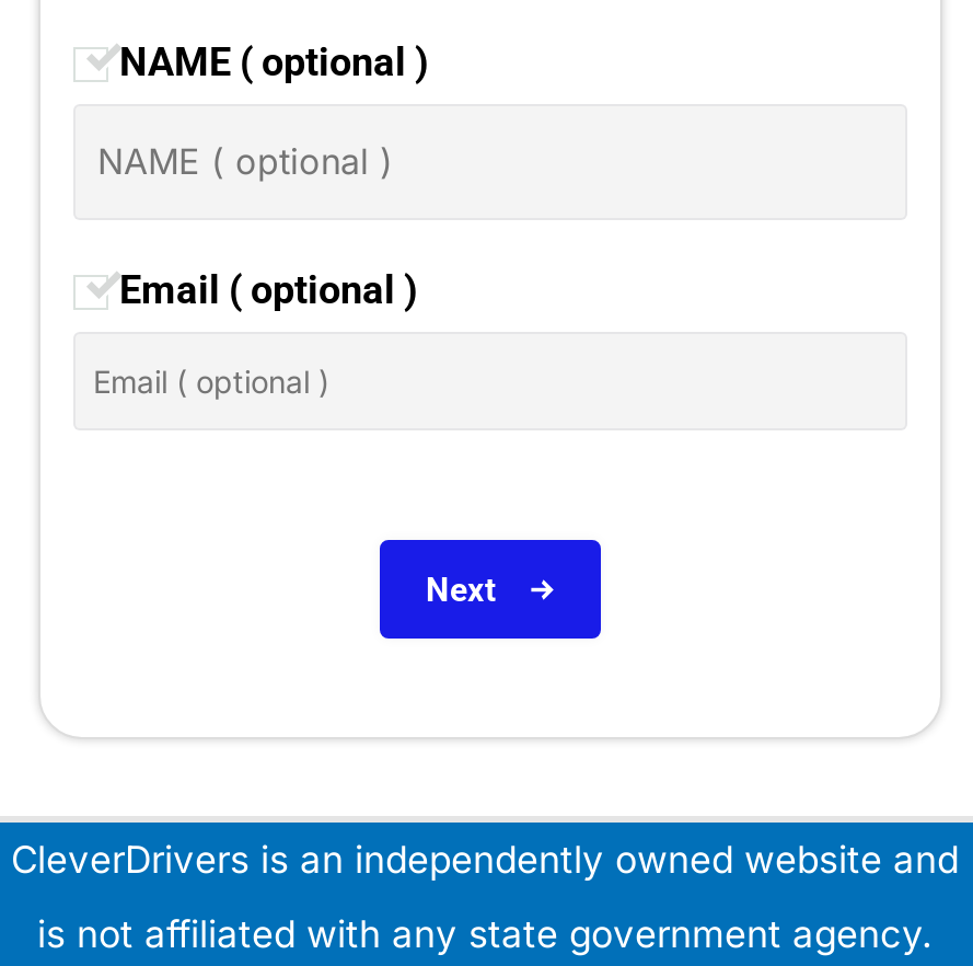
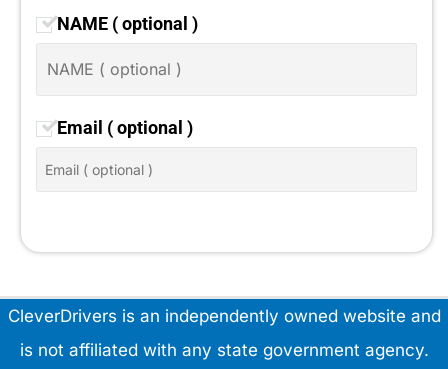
[426,570,496,610] Next -> none

